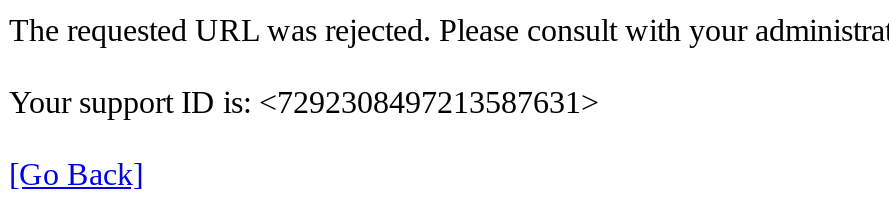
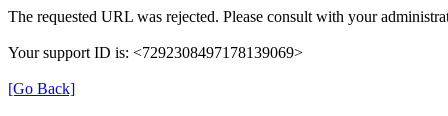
[9,85,599,119] Your support ID is: <7292308497213587631> -> [8,44,303,61] Your support ID is: <7292308497178139069>

